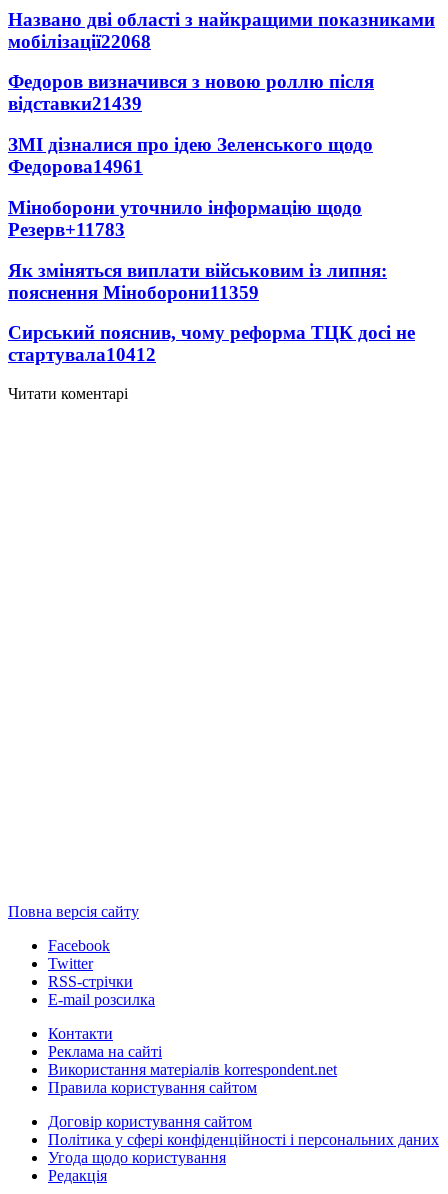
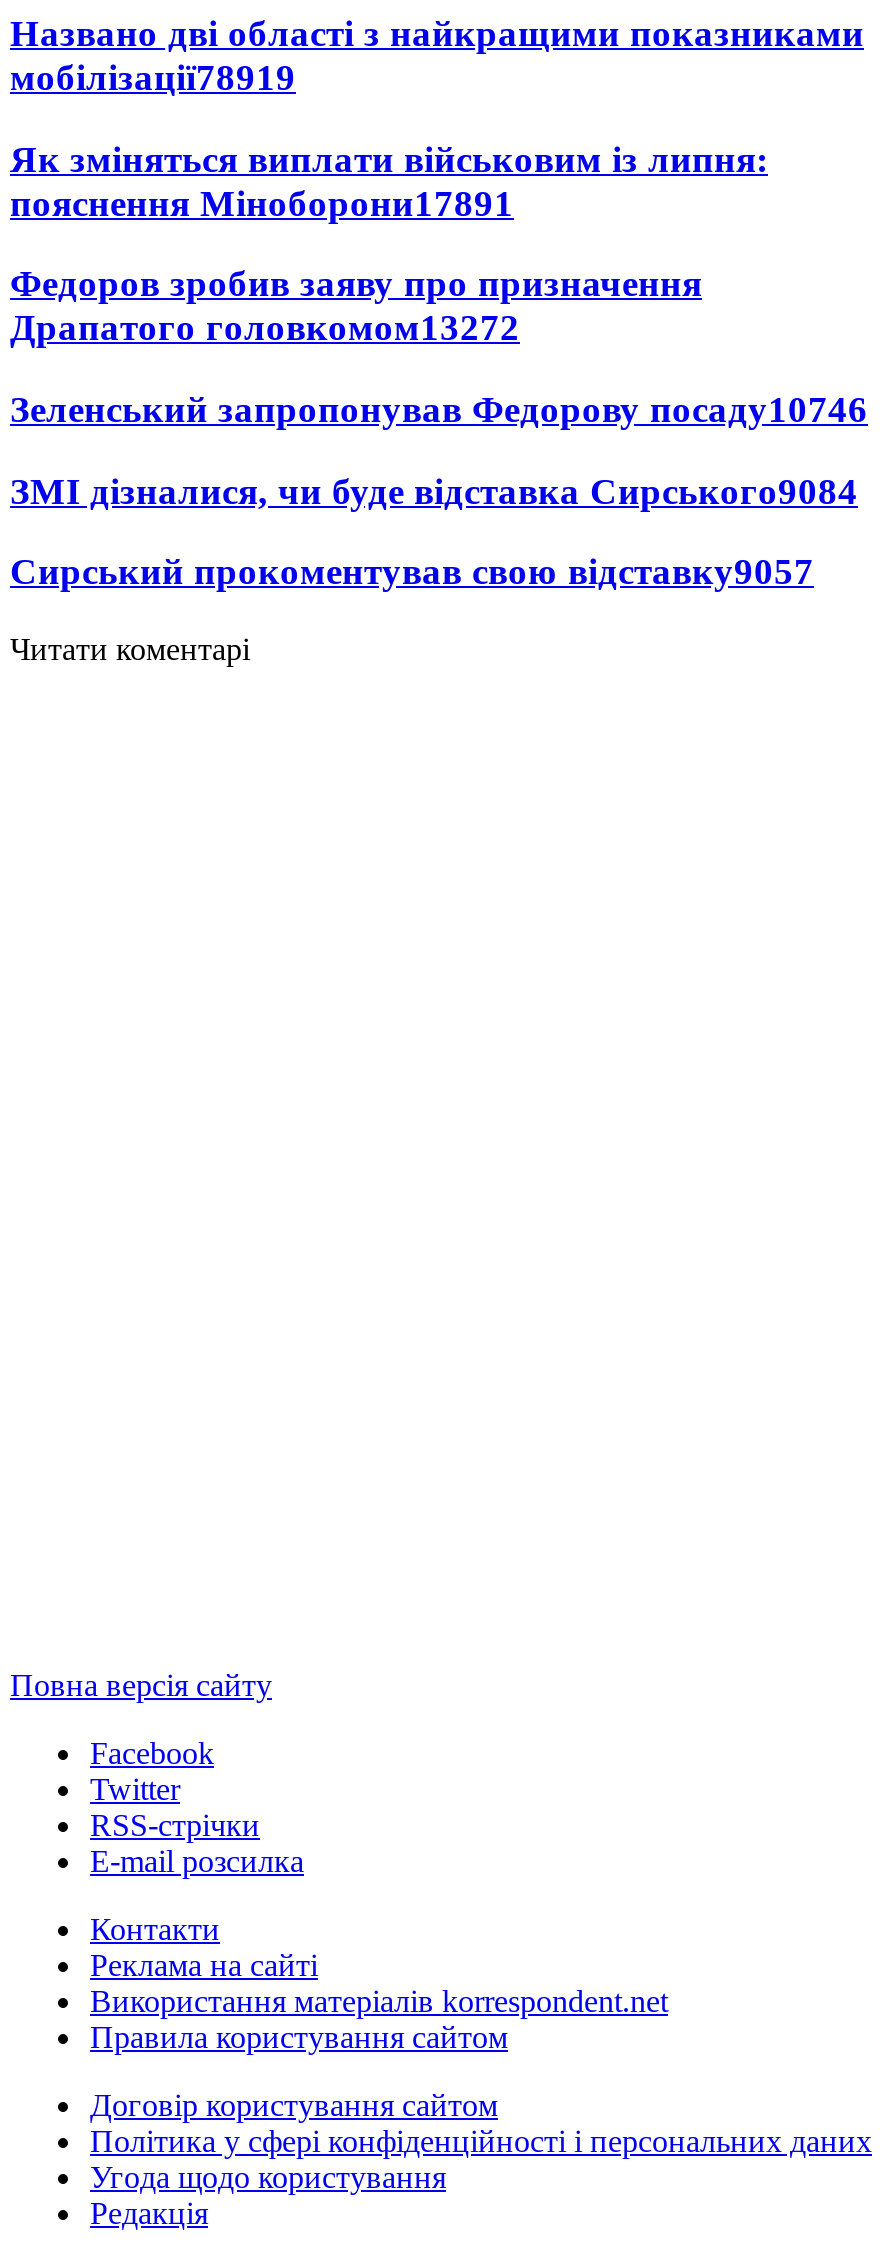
[8,31,374,240] мобілізації22068 | Федоров визначився з новою роллю після | відставки21439 | ЗМІ дізналися про ідею Зеленського щодо | Федорова14961 | Міноборони уточнило інформацію щодо | Резерв+11783 -> [10,56,296,98] мобілізації78919
moved [8,260,387,281] -> [10,137,768,179]: Як зміняться виплати військовим із липня:
[8,282,415,365] пояснення Міноборони11359 | Сирський пояснив, чому реформа ТЦК досі не | стартувала10412 -> [10,181,868,593] пояснення Міноборони17891 | Федоров зробив заяву про призначення | Драпатого головкомом13272 | Зеленський запропонував Федорову посаду10746 | ЗМІ дізналися, чи буде відставка Сирського9084 | Сирський прокоментував свою відставку9057

